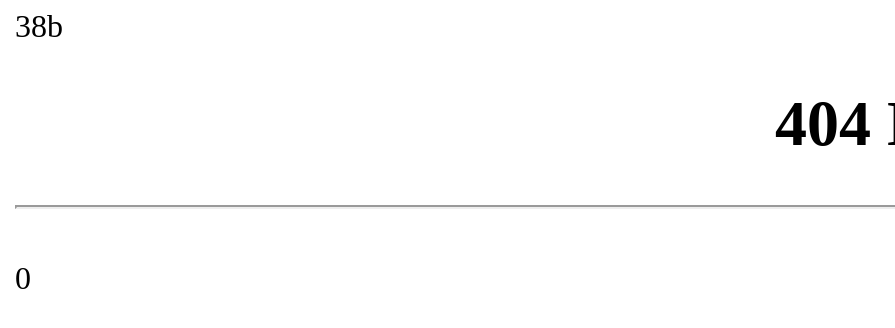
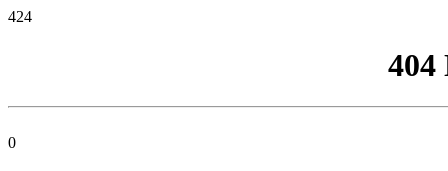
[15,9,63,43] 38b -> [8,8,32,25] 424

